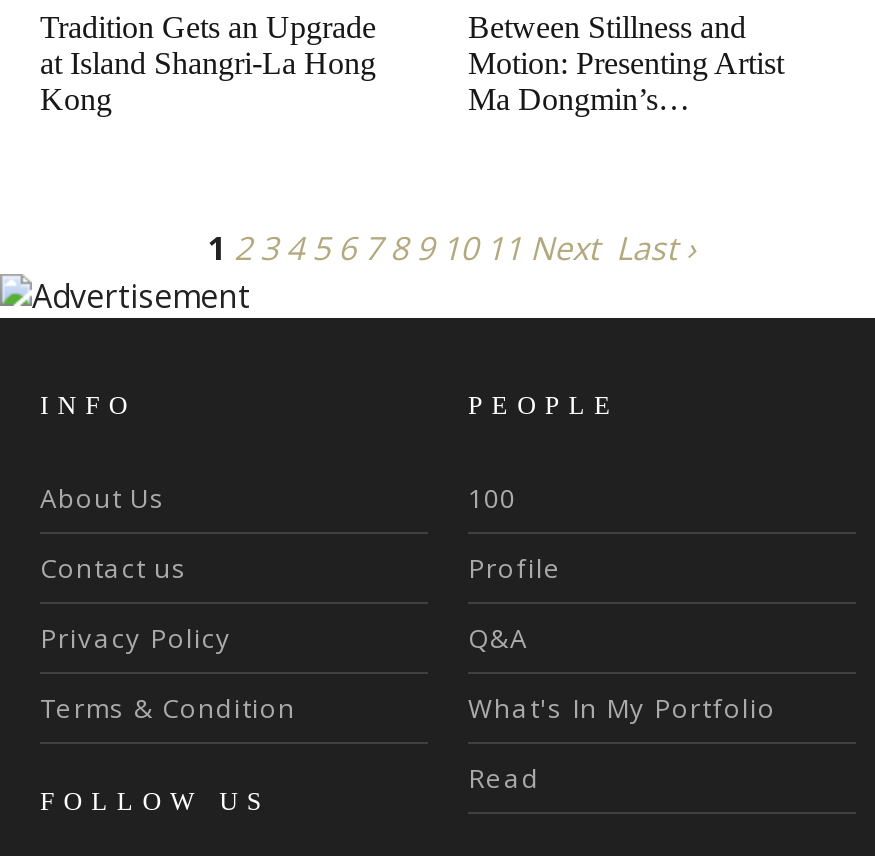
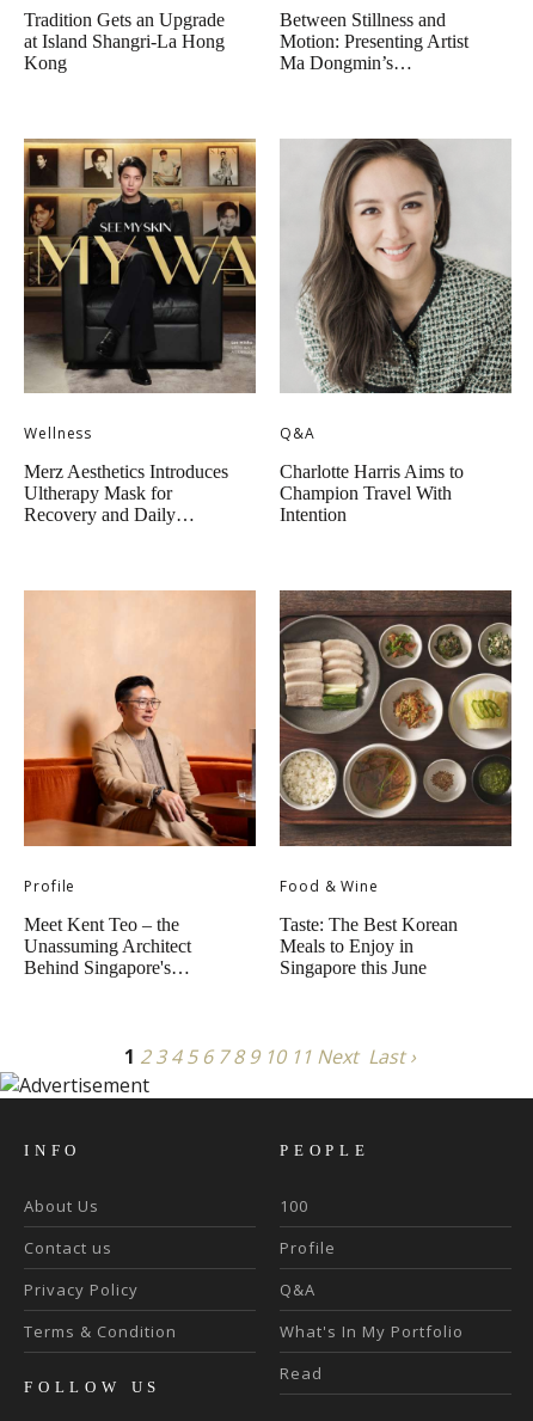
none -> [23,137,257,525] [image] | Wellness | Merz Aesthetics Introduces | Ultherapy Mask for | Recovery and Daily…
none -> [23,589,257,977] [image] | Profile | Meet Kent Teo – the | Unassuming Architect | Behind Singapore's…
none -> [278,589,513,977] [image] | Food & Wine | Taste: The Best Korean | Meals to Enjoy in | Singapore this June
none -> [280,137,513,525] [image] | Q&A | Charlotte Harris Aims to | Champion Travel With | Intention

